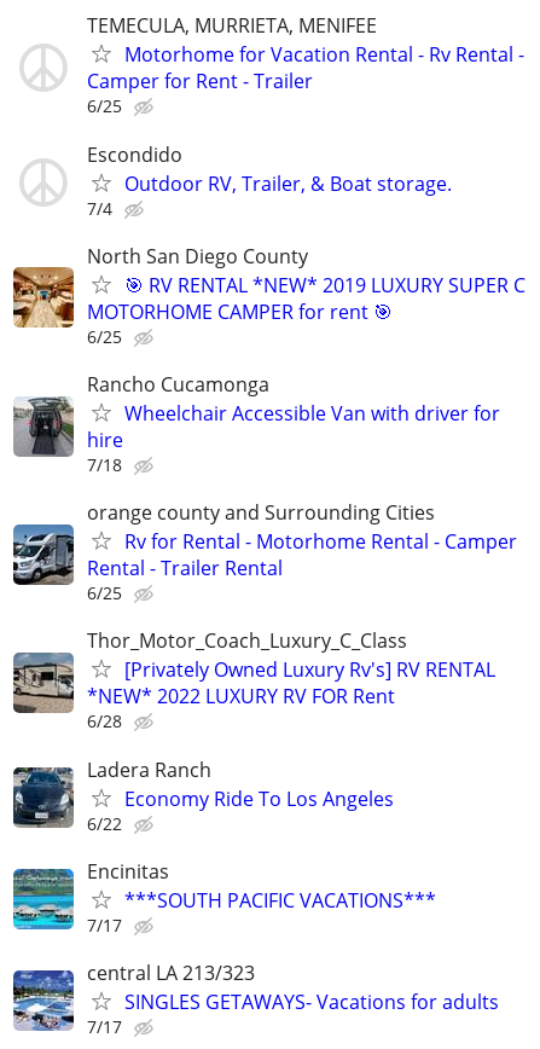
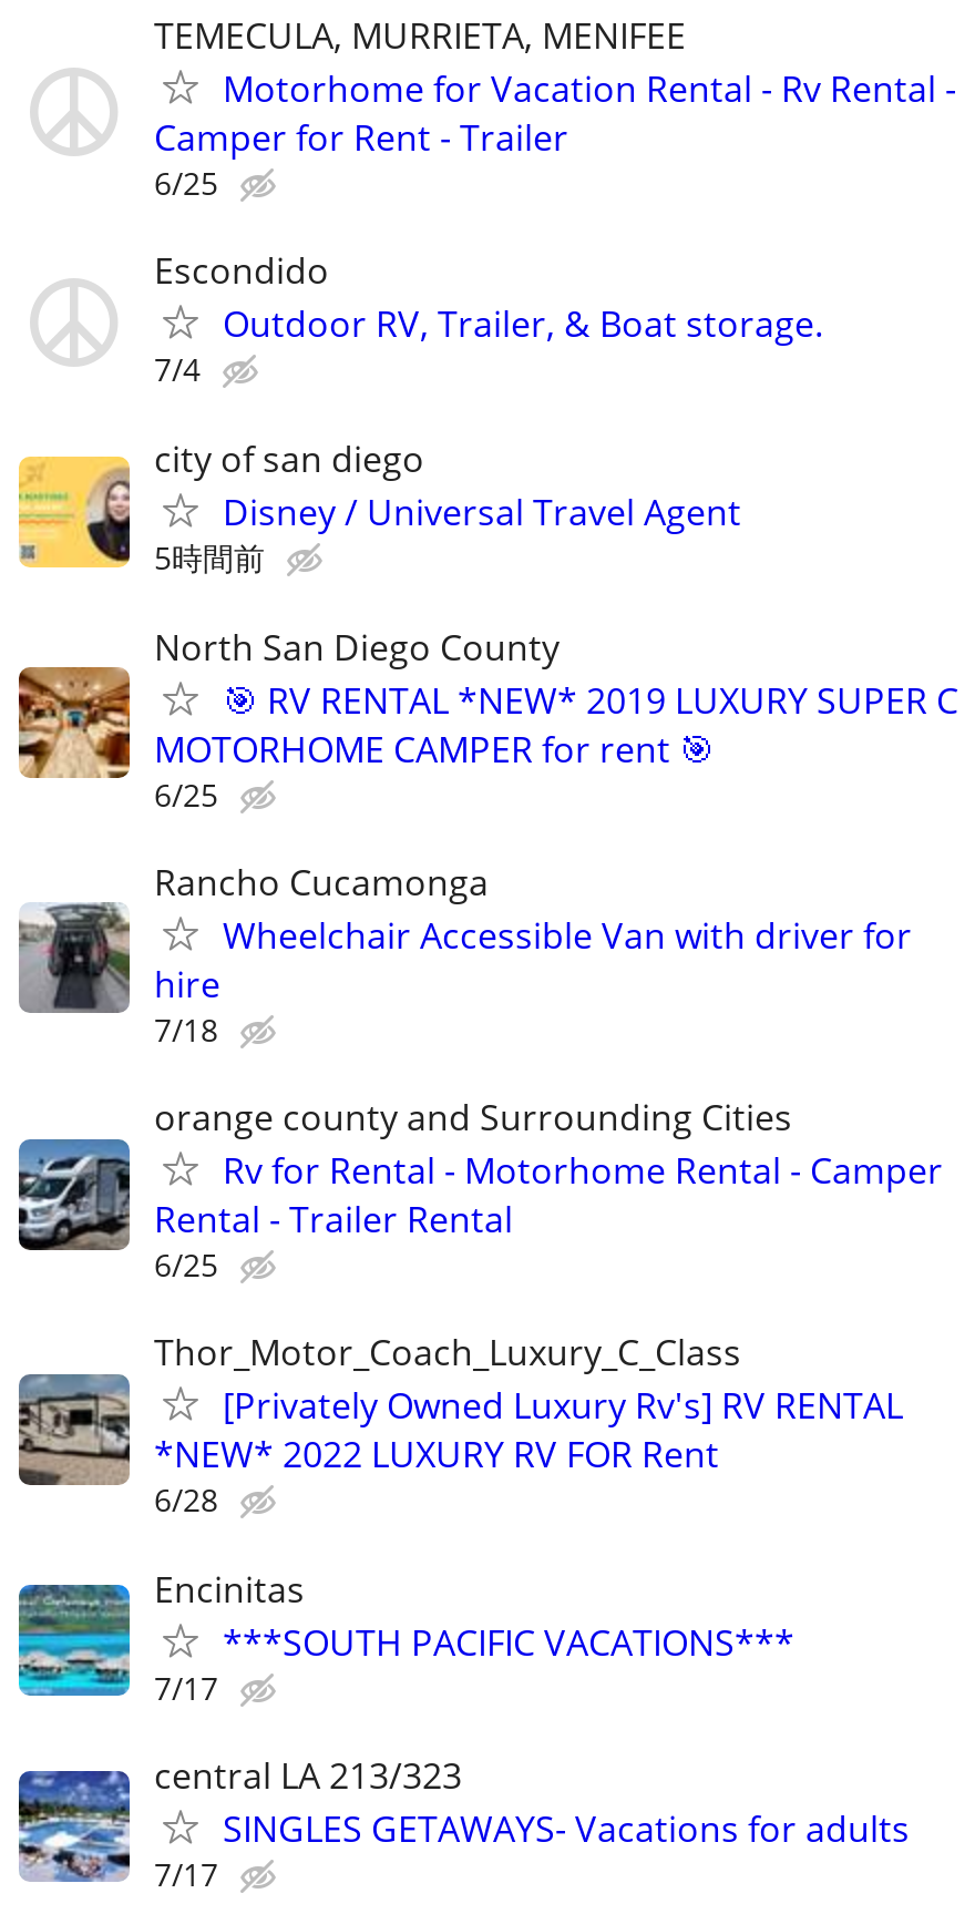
none -> [17,434,741,578] [image] | city of san diego | Disney / Universal Travel Agent | 5時間前
moved [11,243,517,733] -> [14,623,943,1522]: [image] | North San Diego County | 6/25 | ... | *NEW* 2022 LUXURY RV FOR Rent | 6/28
[12,756,394,835] [image] | Ladera Ranch | Economy Ride To Los Angeles | 6/22 -> none

